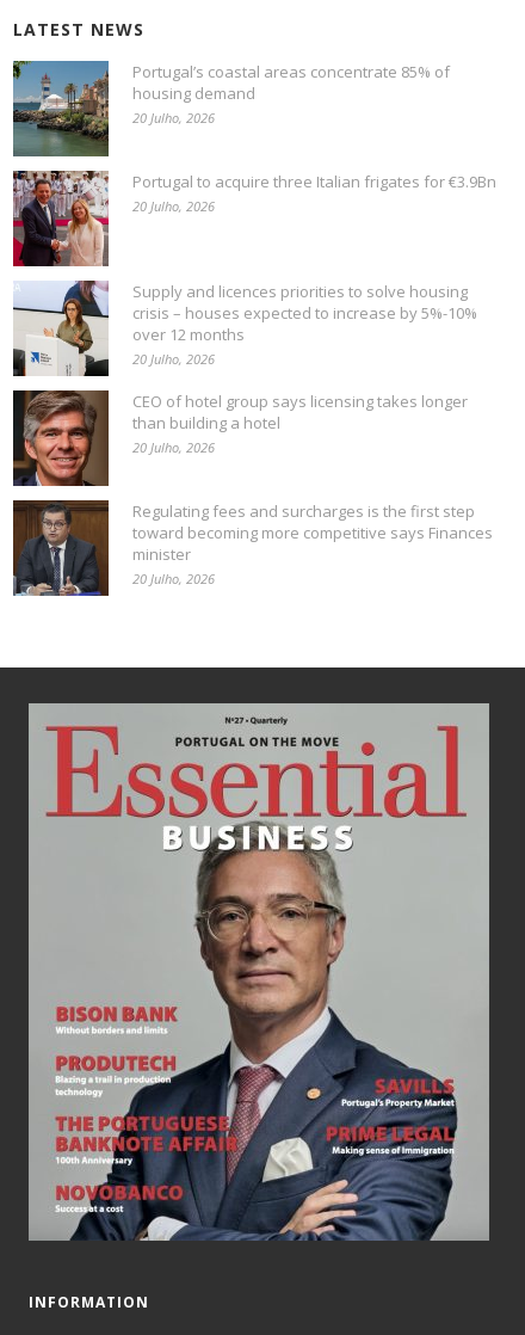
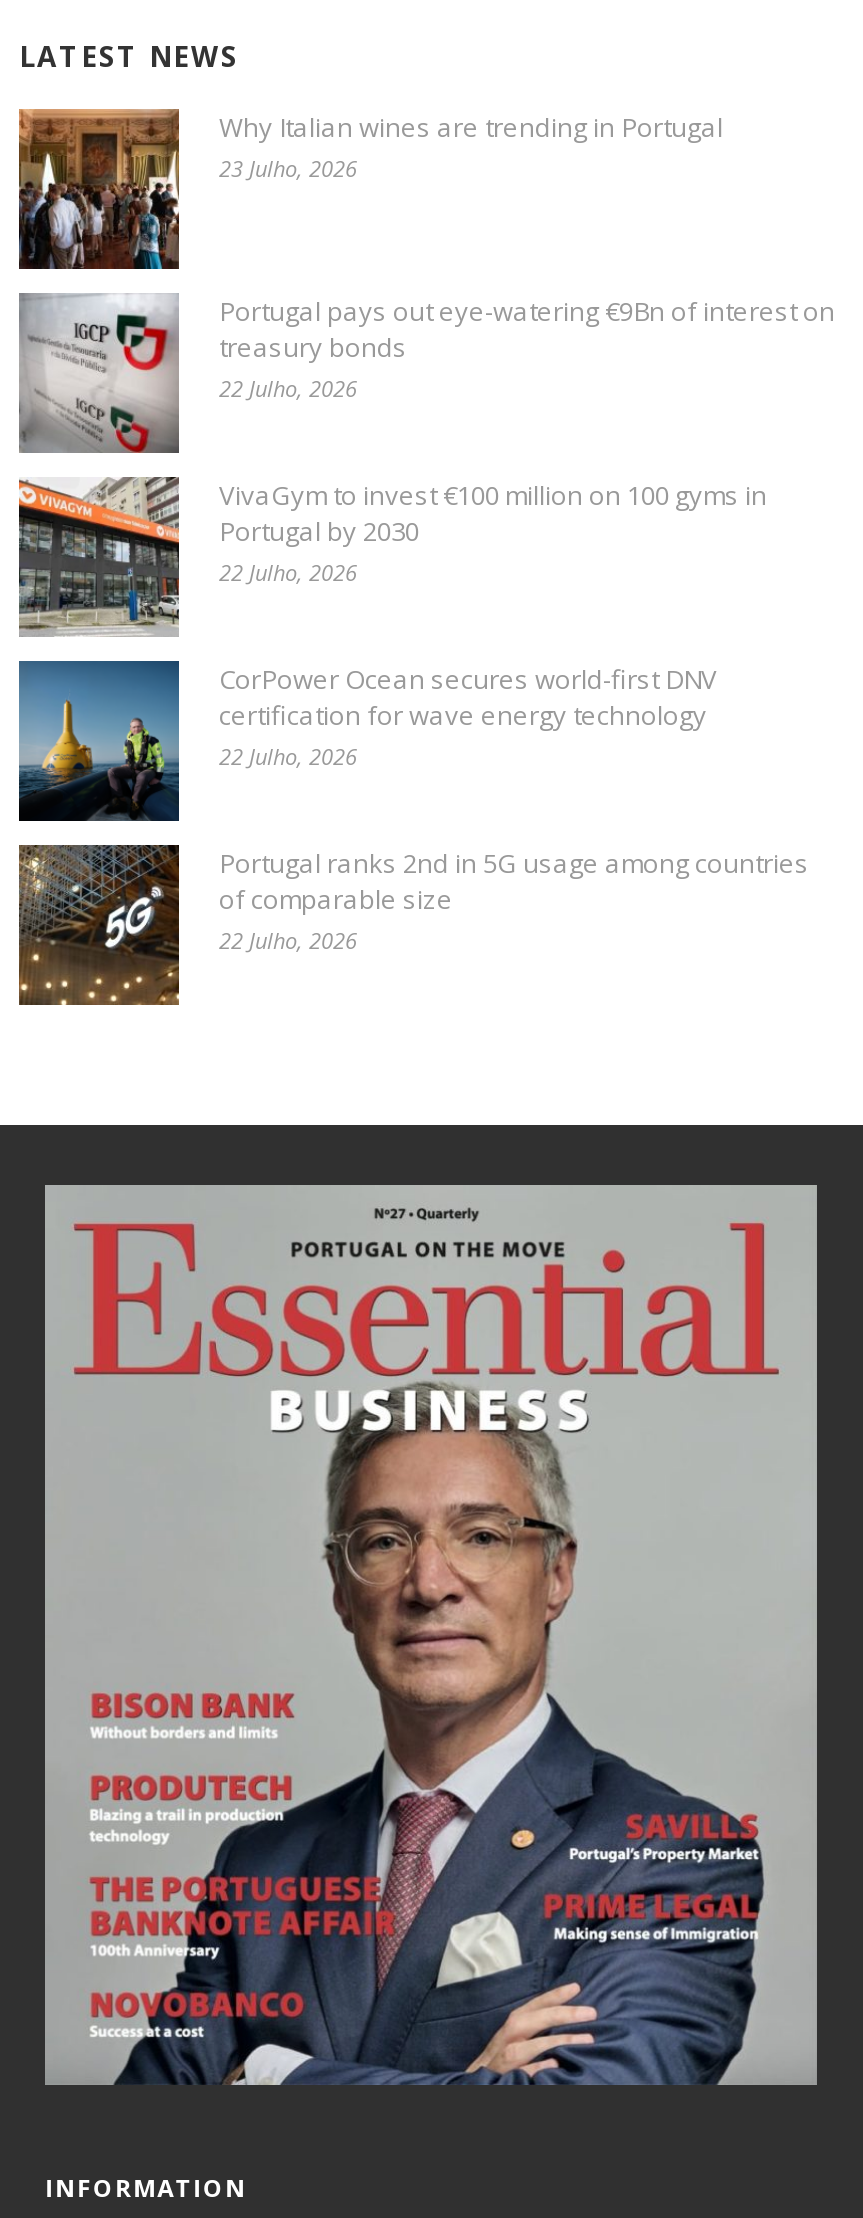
[12,60,450,156] [image] | Portugal’s coastal areas concentrate 85% of | housing demand | 20 Julho, 2026 -> [17,107,723,269] [image] | Why Italian wines are trending in Portugal | 23 Julho, 2026
[12,170,496,267] [image] | Portugal to acquire three Italian frigates for €3.9Bn | 20 Julho, 2026 -> [17,293,835,453] [image] | Portugal pays out eye-watering €9Bn of interest on | treasury bonds | 22 Julho, 2026
[13,281,477,377] [image] | Supply and licences priorities to solve housing | crisis – houses expected to increase by 5%-10% | over 12 months | 20 Julho, 2026 -> [17,475,767,637] [image] | VivaGym to invest €100 million on 100 gyms in | Portugal by 2030 | 22 Julho, 2026
[12,389,468,487] [image] | CEO of hotel group says licensing takes longer | than building a hotel | 20 Julho, 2026 -> [17,659,717,823] [image] | CorPower Ocean secures world-first DNV | certification for wave energy technology | 22 Julho, 2026
[13,499,493,597] [image] | Regulating fees and surcharges is the first step | toward becoming more competitive says Finances | minister | 20 Julho, 2026 -> [19,843,809,1007] [image] | Portugal ranks 2nd in 5G usage among countries | of comparable size | 22 Julho, 2026

